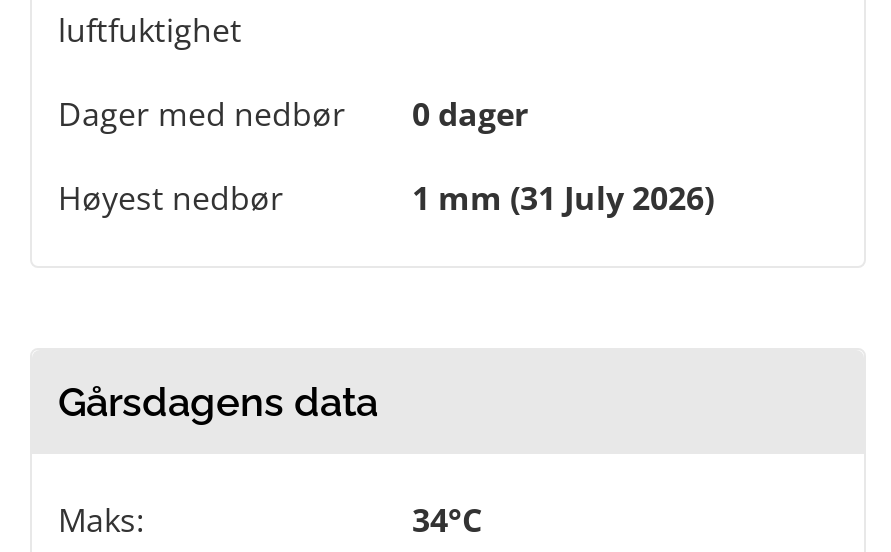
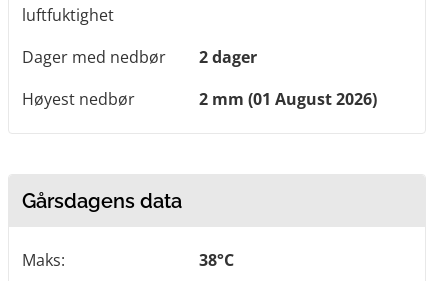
[58,91,528,135] Dager med nedbør 0 dager -> [22,46,257,68] Dager med nedbør 2 dager
[412,175,714,219] 1 mm (31 July 2026) -> [199,88,377,110] 2 mm (01 August 2026)
[412,497,482,541] 34°C -> [199,249,234,271] 38°C

